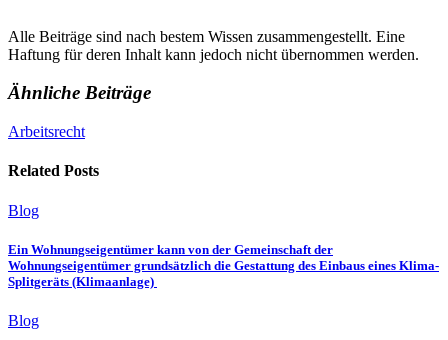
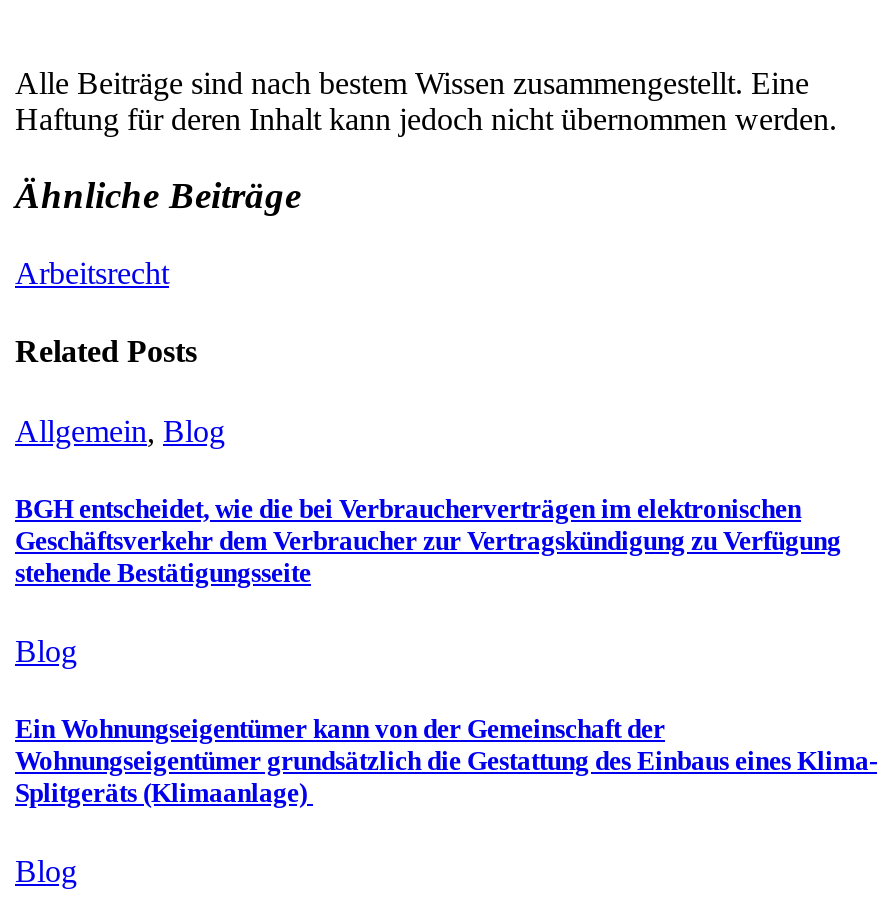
none -> [15,413,841,587] Allgemein, Blog | BGH entscheidet, wie die bei Verbraucherverträgen im elektronischen | Geschäftsverkehr dem Verbraucher zur Vertragskündigung zu Verfügung | stehende Bestätigungsseite

